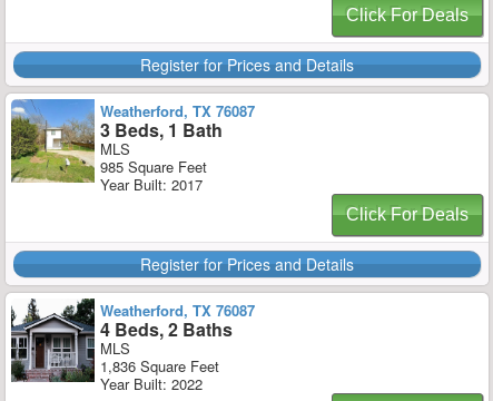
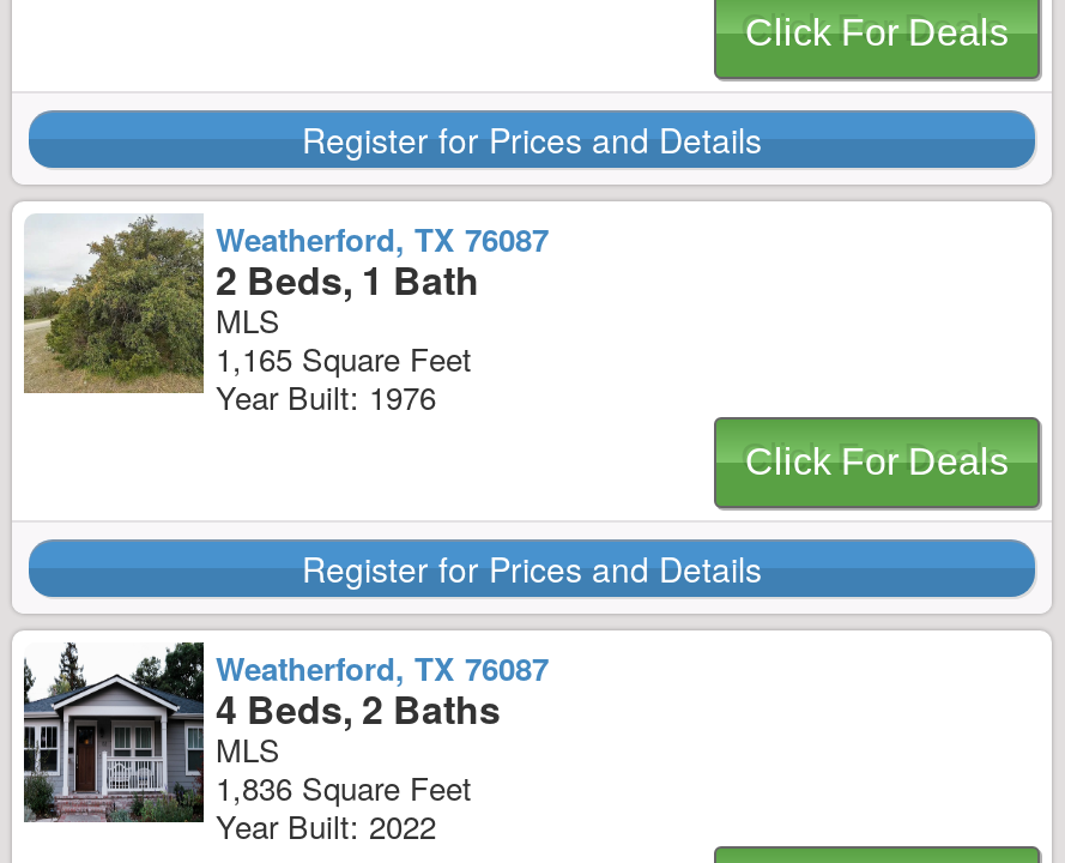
[10,98,223,183] [image] | 3 Beds, 1 Bath -> [22,213,479,393] [image] | 2 Beds, 1 Bath
[100,156,207,177] 985 Square Feet -> [216,336,472,381] 1,165 Square Feet
[100,174,203,195] Year Built: 2017 -> [216,374,436,420] Year Built: 1976

